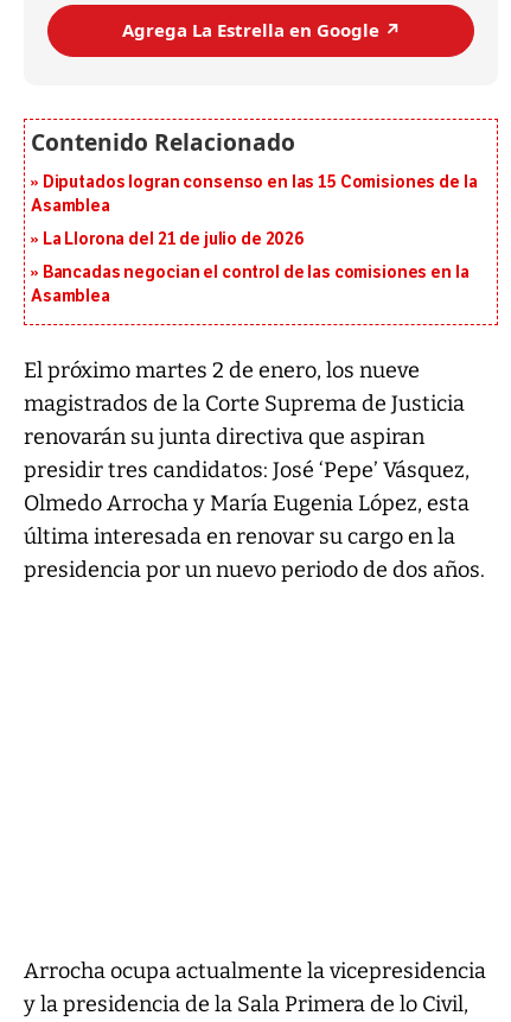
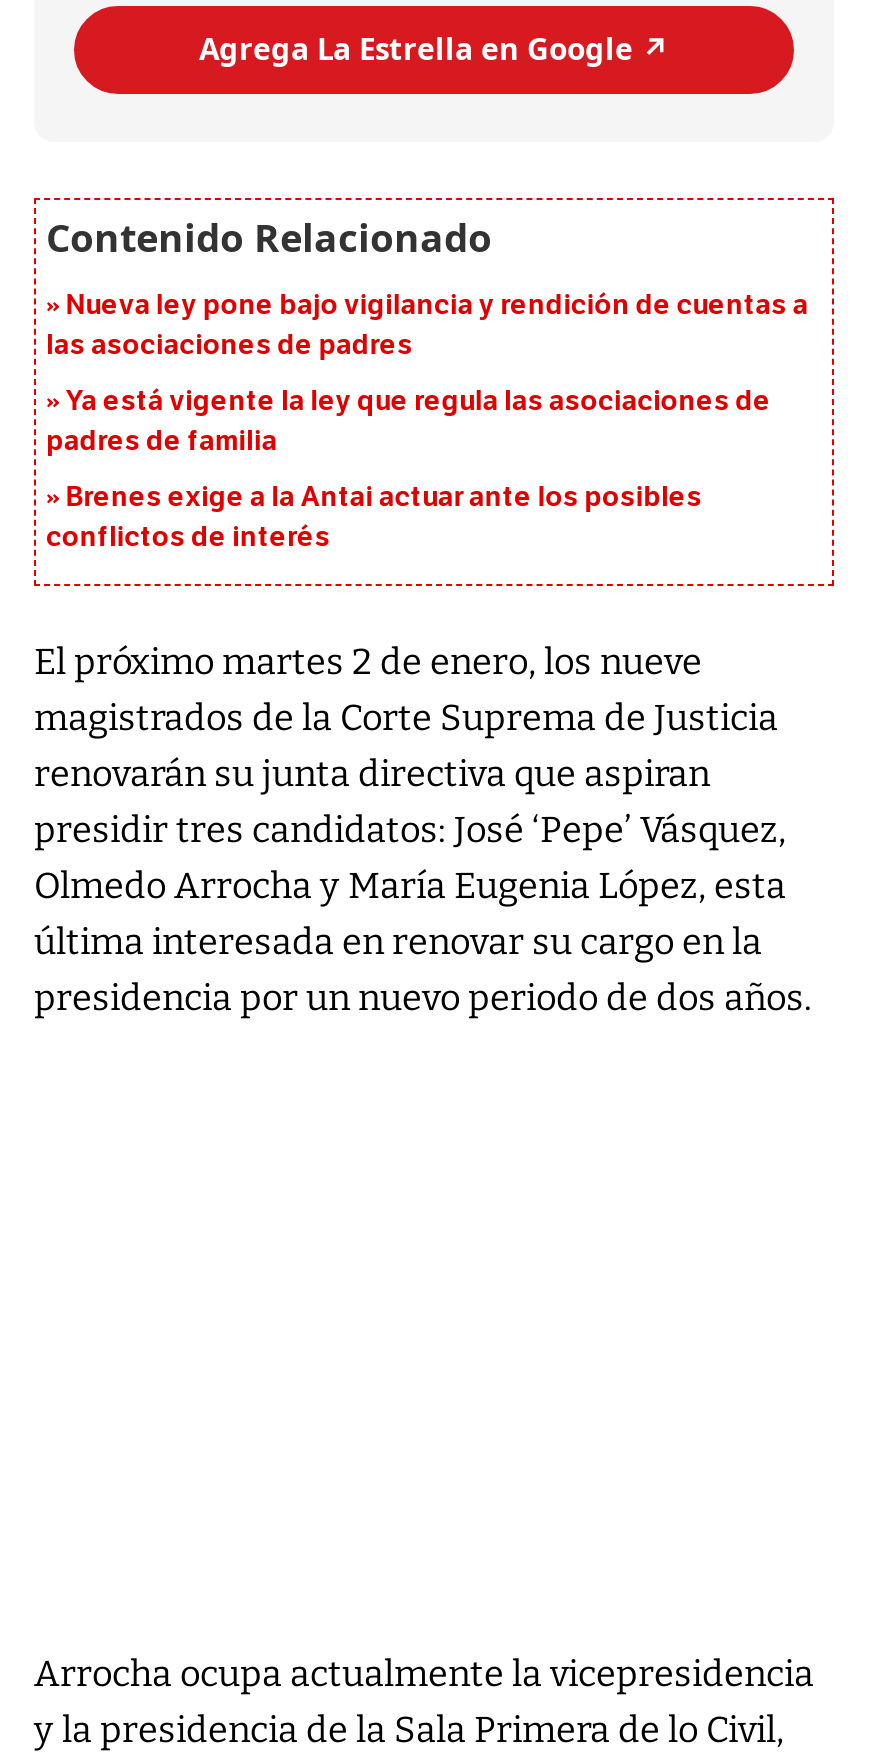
[31,172,477,216] Diputados logran consenso en las 15 Comisiones de la | Asamblea -> [46,287,808,361] Nueva ley pone bajo vigilancia y rendición de cuentas a | las asociaciones de padres
[42,229,305,249] La Llorona del 21 de julio de 2026 -> [46,383,771,457] Ya está vigente la ley que regula las asociaciones de | padres de familia
[31,262,469,306] Bancadas negocian el control de las comisiones en la | Asamblea -> [46,479,702,553] Brenes exige a la Antai actuar ante los posibles | conflictos de interés

